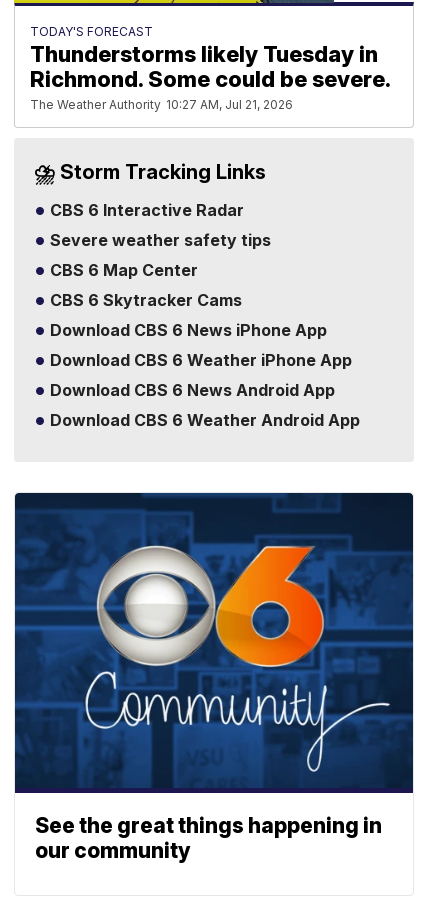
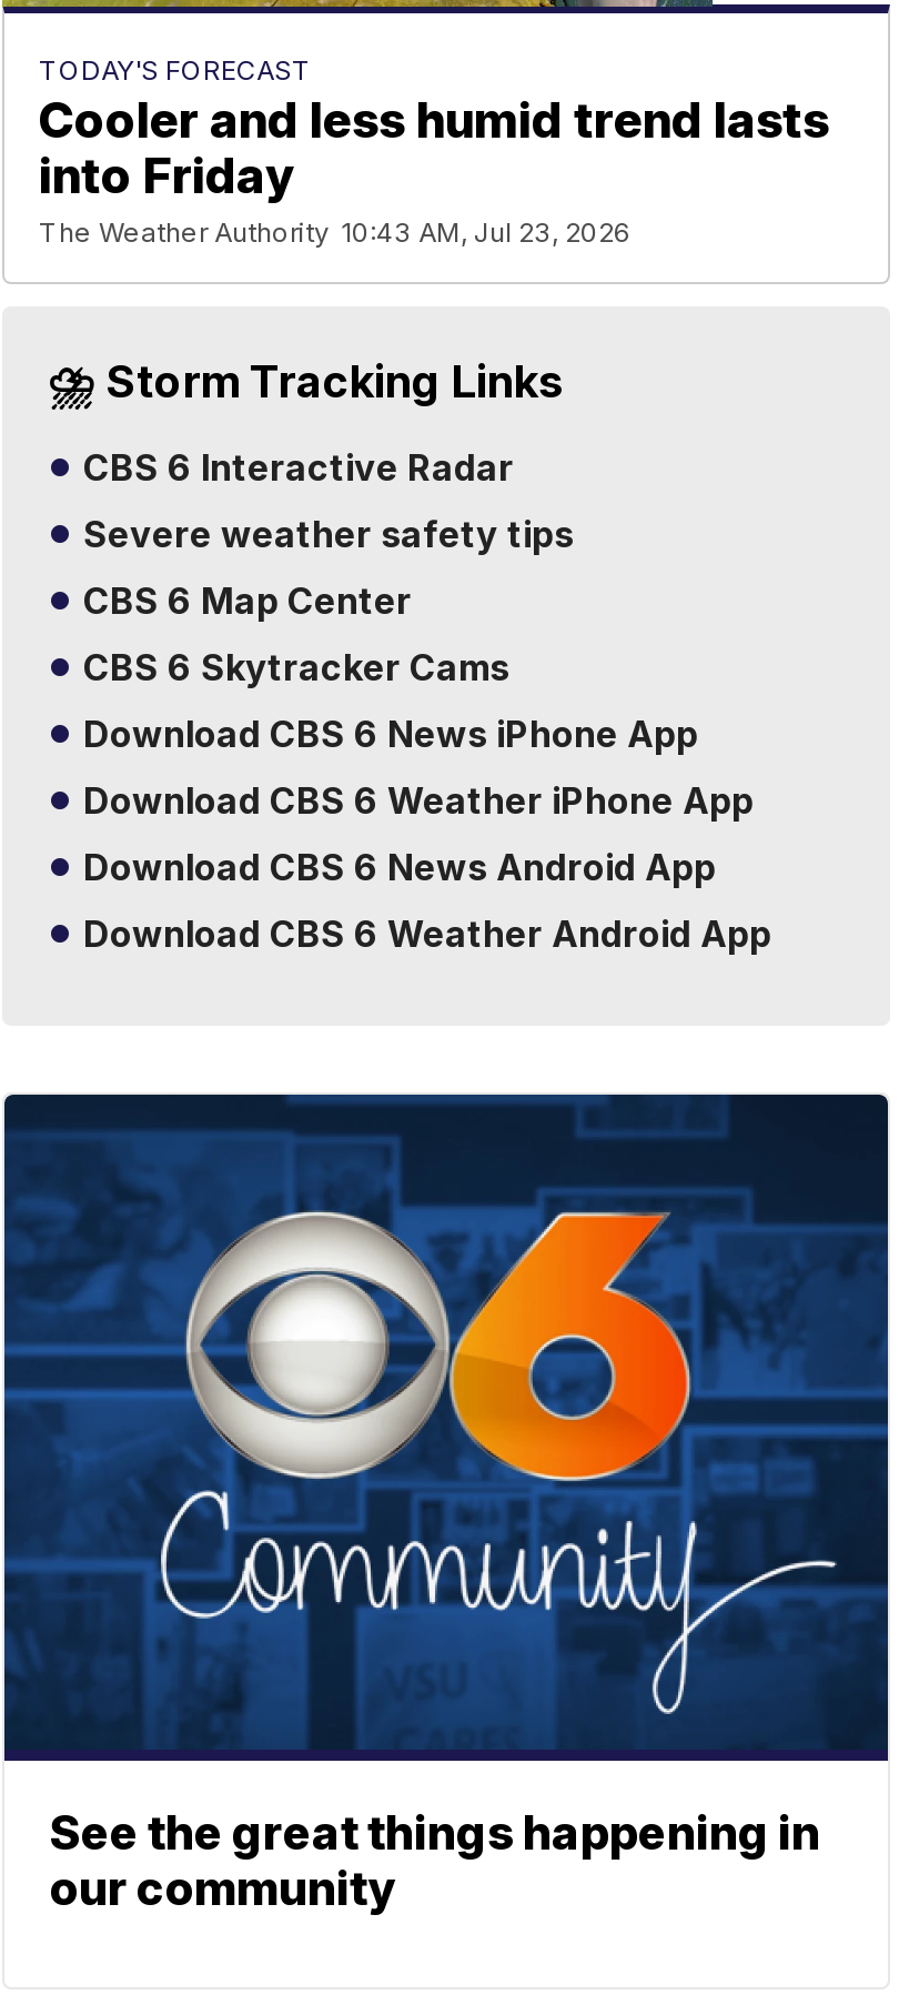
[30,41,391,112] Thunderstorms likely Tuesday in | Richmond. Some could be severe. | The Weather Authority 10:27 AM, Jul 21, 2026 -> [39,92,829,250] Cooler and less humid trend lasts | into Friday | The Weather Authority 10:43 AM, Jul 23, 2026

